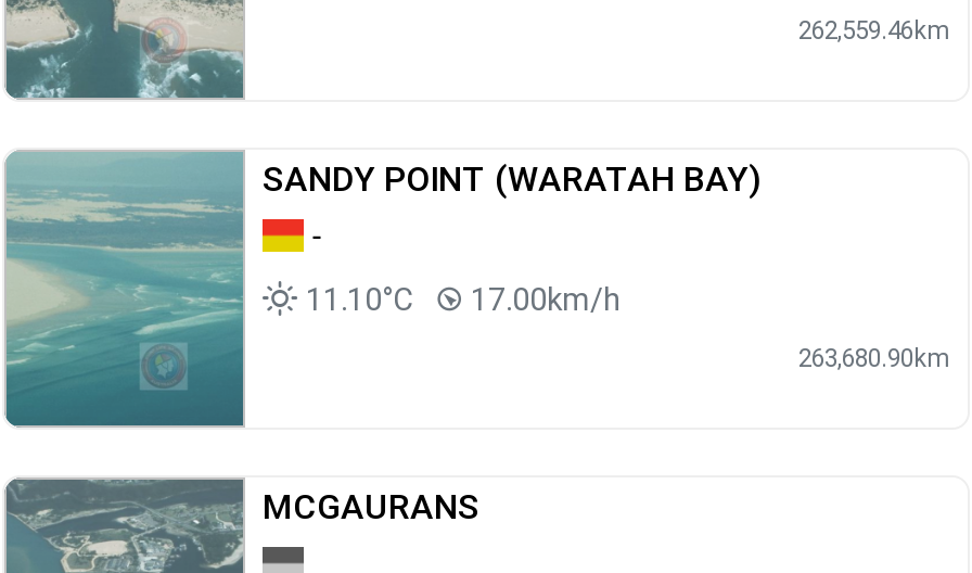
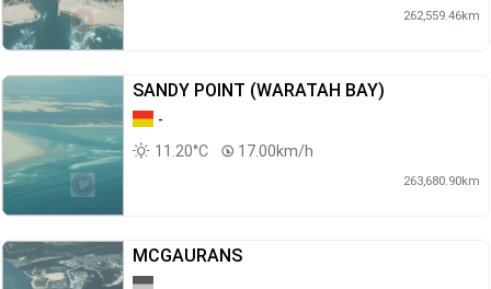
[297,282,621,319] 11.10°C 17.00km/h -> [150,142,313,161] 11.20°C 17.00km/h

